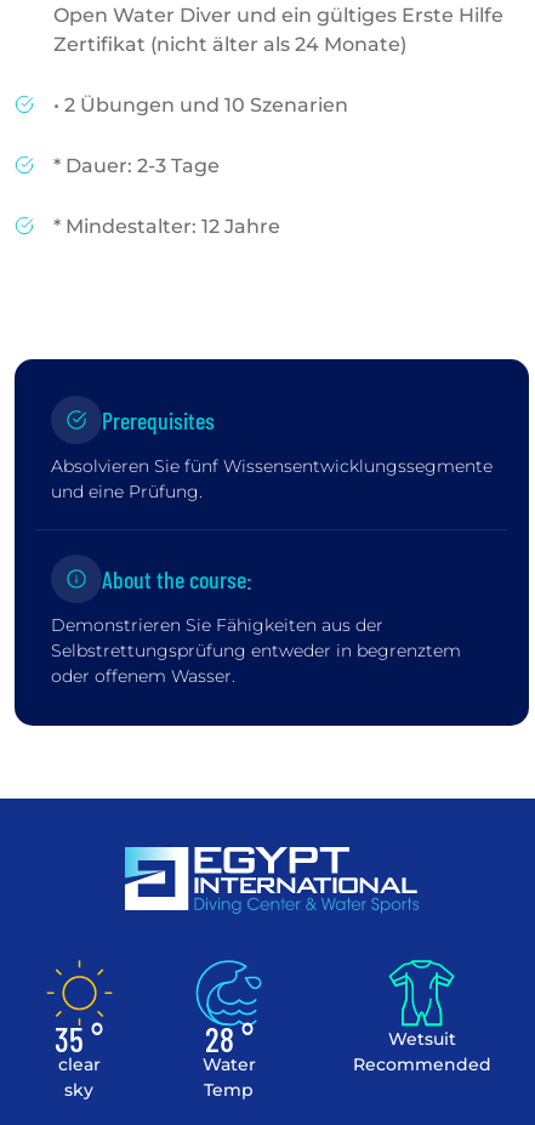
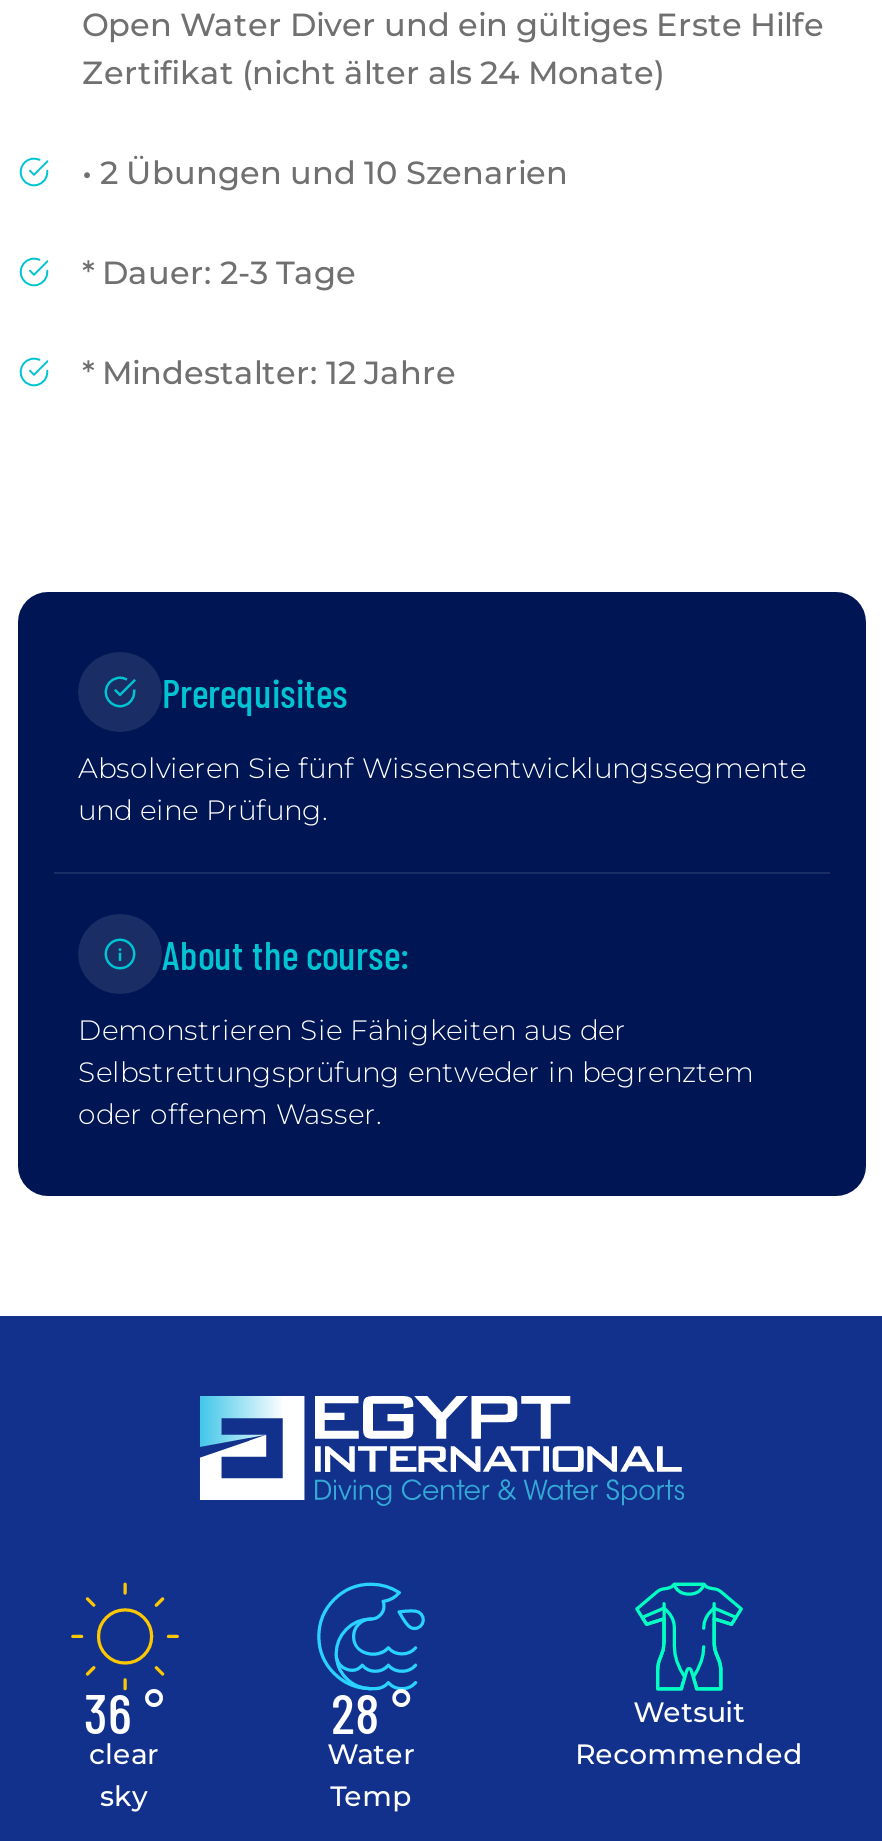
[55,1018,103,1059] 35 ° -> [84,1678,164,1746] 36 °

